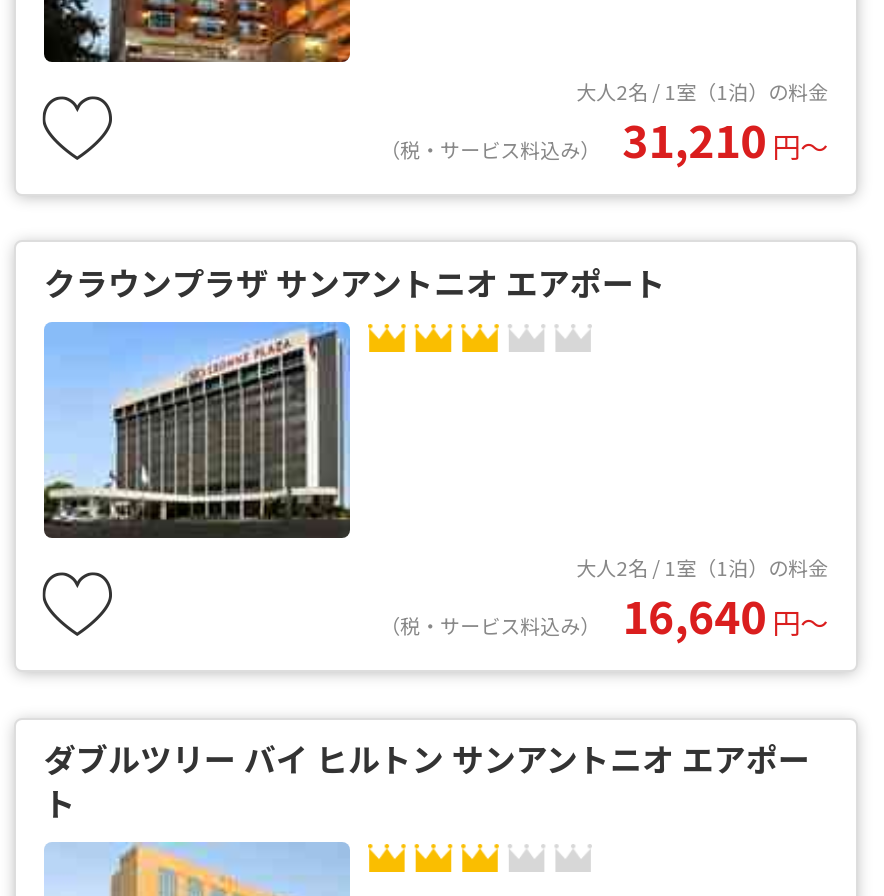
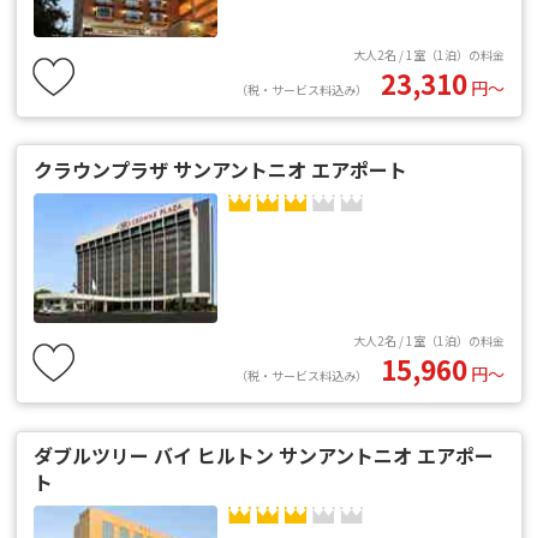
[380,105,828,169] （税・サービス料込み） 31,210 円〜 -> [236,63,505,102] （税・サービス料込み） 23,310 円〜
[380,581,828,645] （税・サービス料込み） 16,640 円〜 -> [236,349,505,388] （税・サービス料込み） 15,960 円〜

